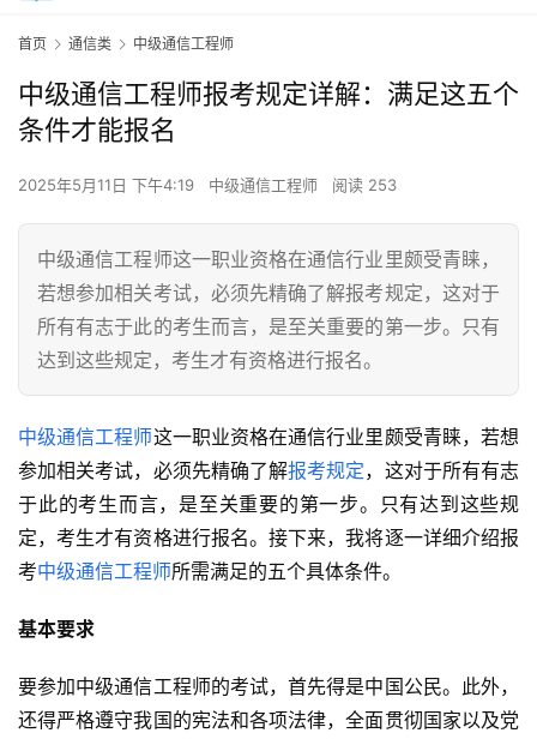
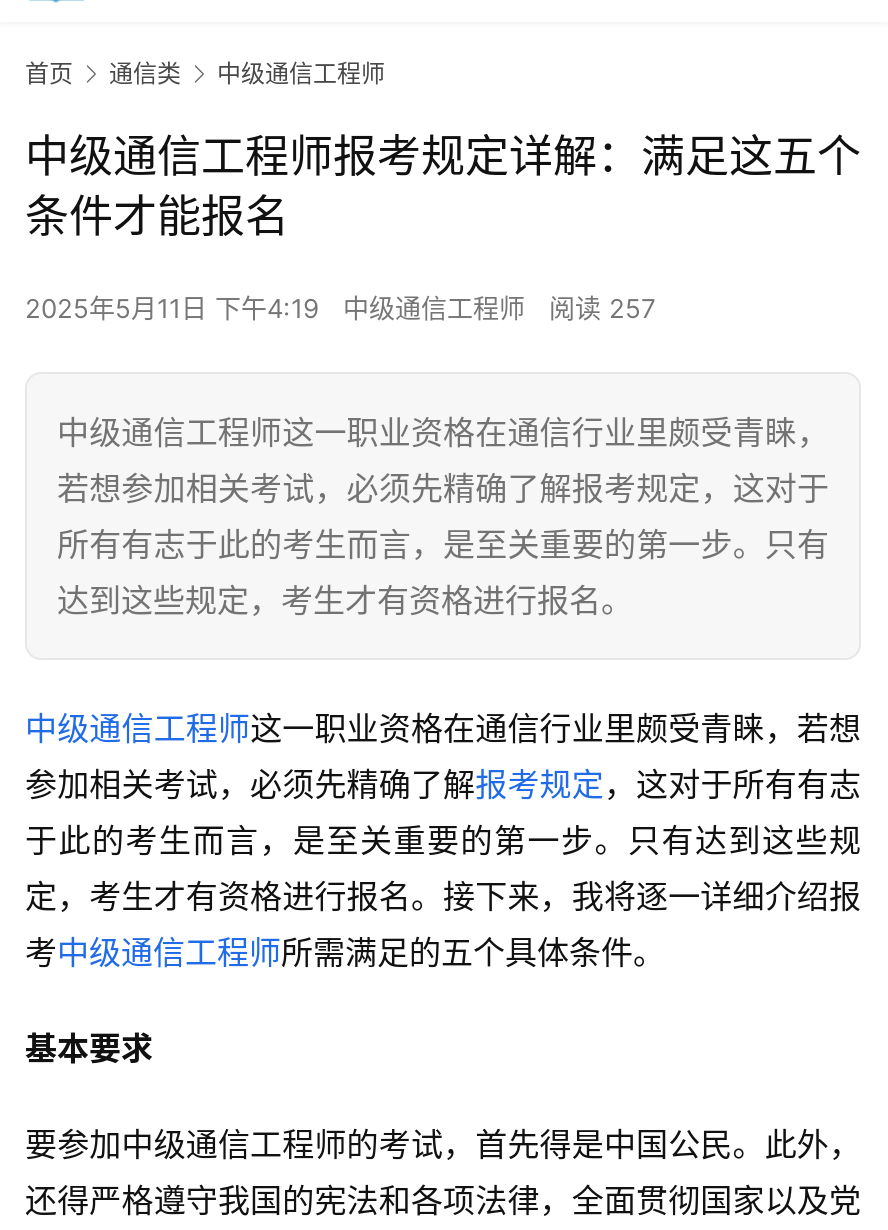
[18,175,397,195] 2025年5月11日 下午4:19 中级通信工程师 阅读 253 -> [25,292,655,324] 2025年5月11日 下午4:19 中级通信工程师 阅读 257

